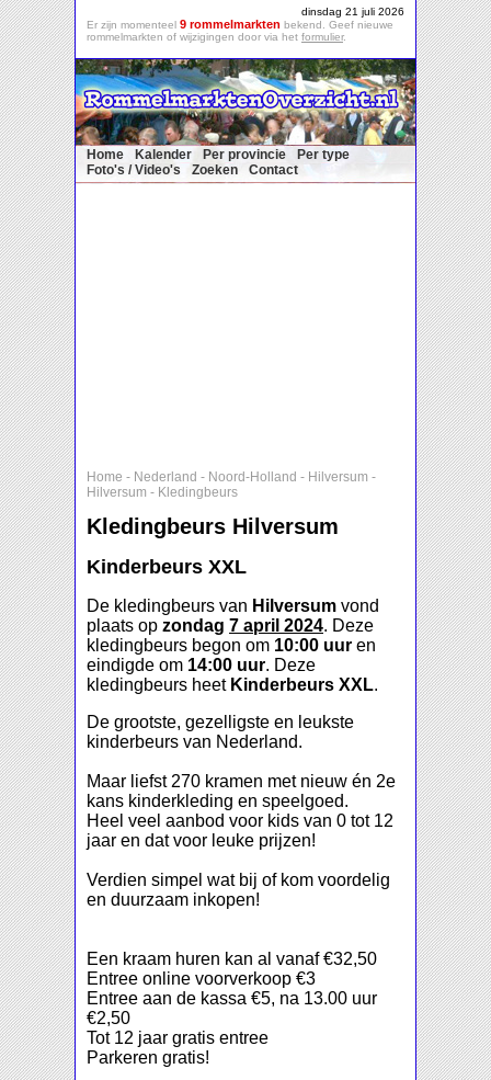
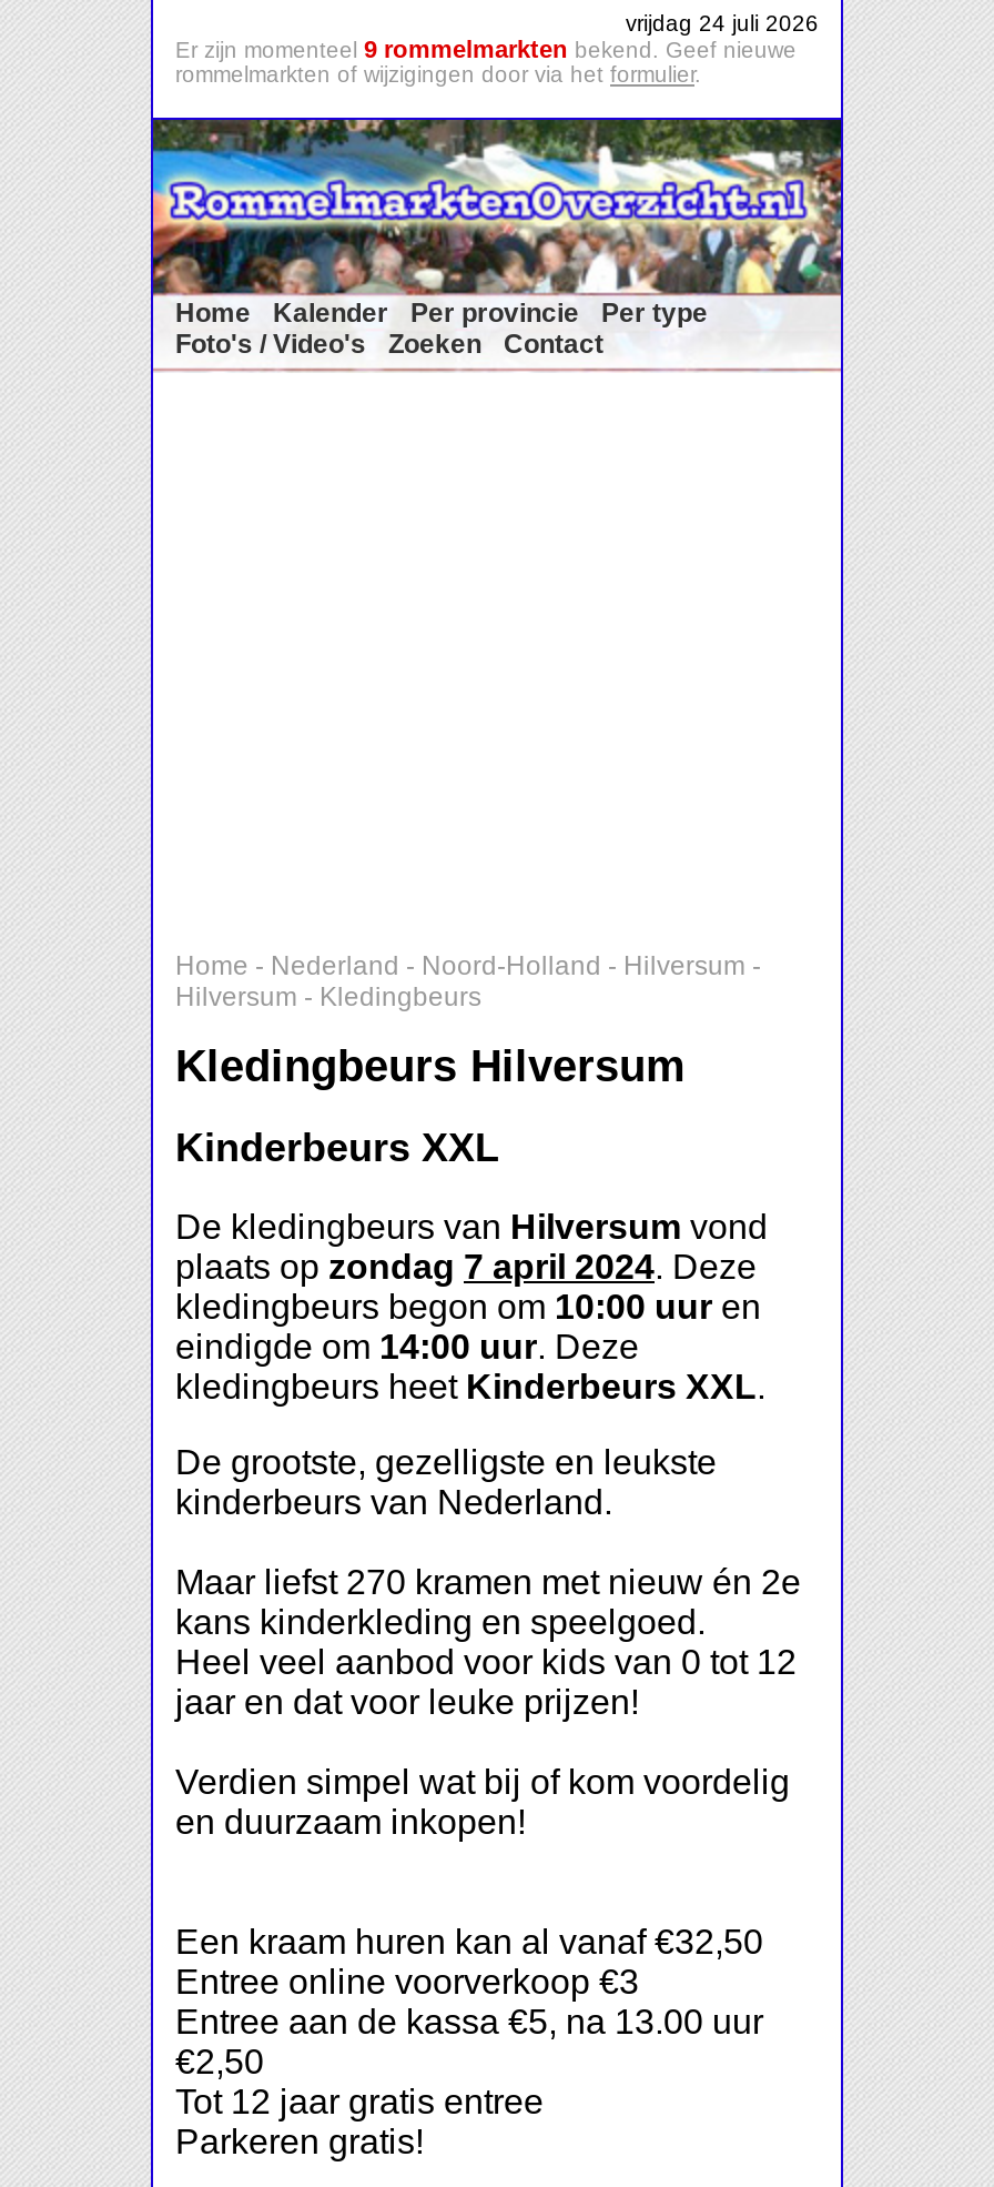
[301,5,404,18] dinsdag 21 juli 2026 -> [626,11,819,36] vrijdag 24 juli 2026

